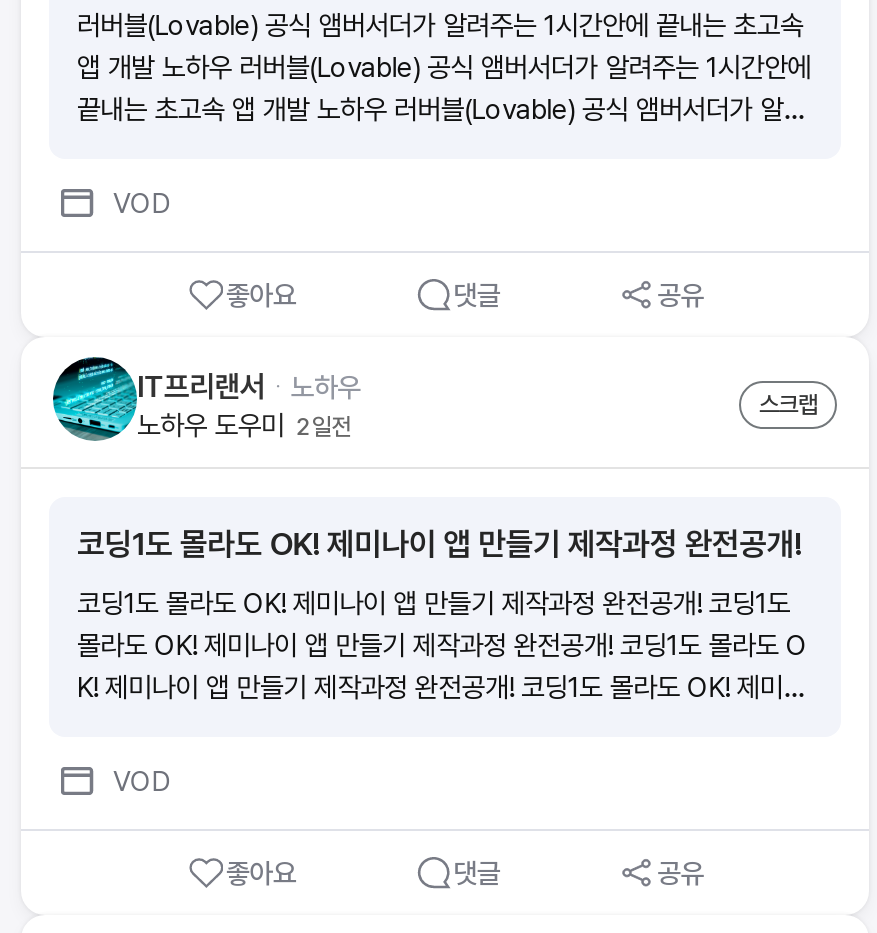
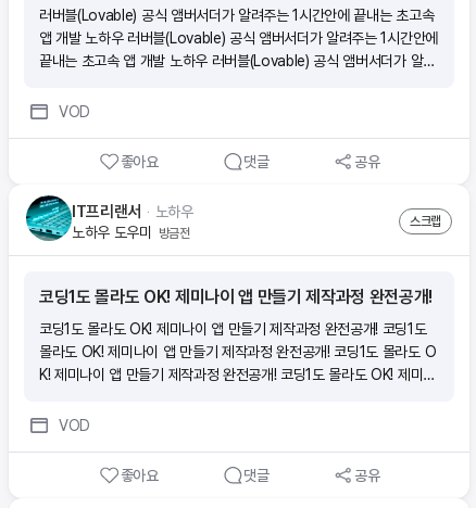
[137,408,351,440] 노하우 도우미 2일전 -> [72,223,190,240] 노하우 도우미 방금전

